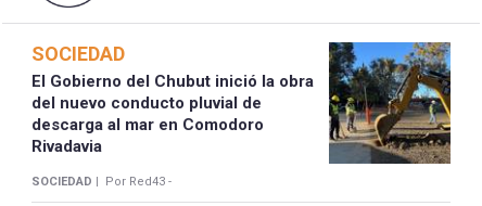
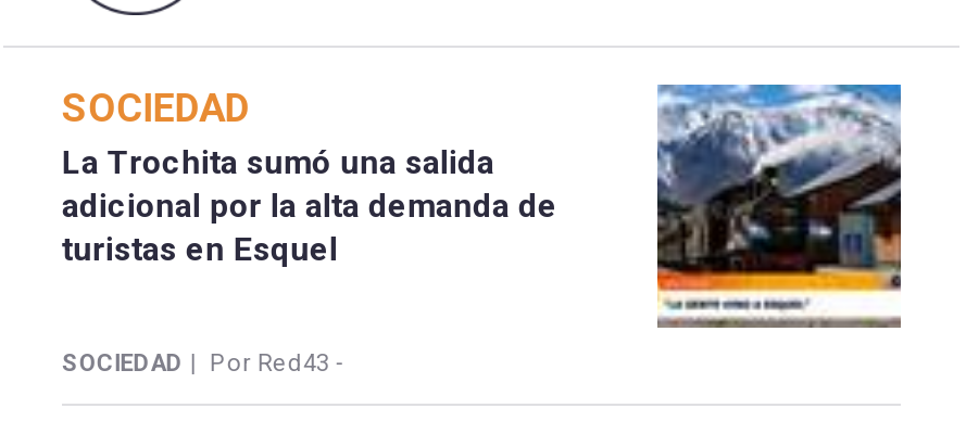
[328,41,452,165] [image] -> [655,82,903,330] [image]
[31,72,314,156] El Gobierno del Chubut inició la obra | del nuevo conducto pluvial de | descarga al mar en Comodoro | Rivadavia -> [62,143,557,269] La Trochita sumó una salida | adicional por la alta demanda de | turistas en Esquel

